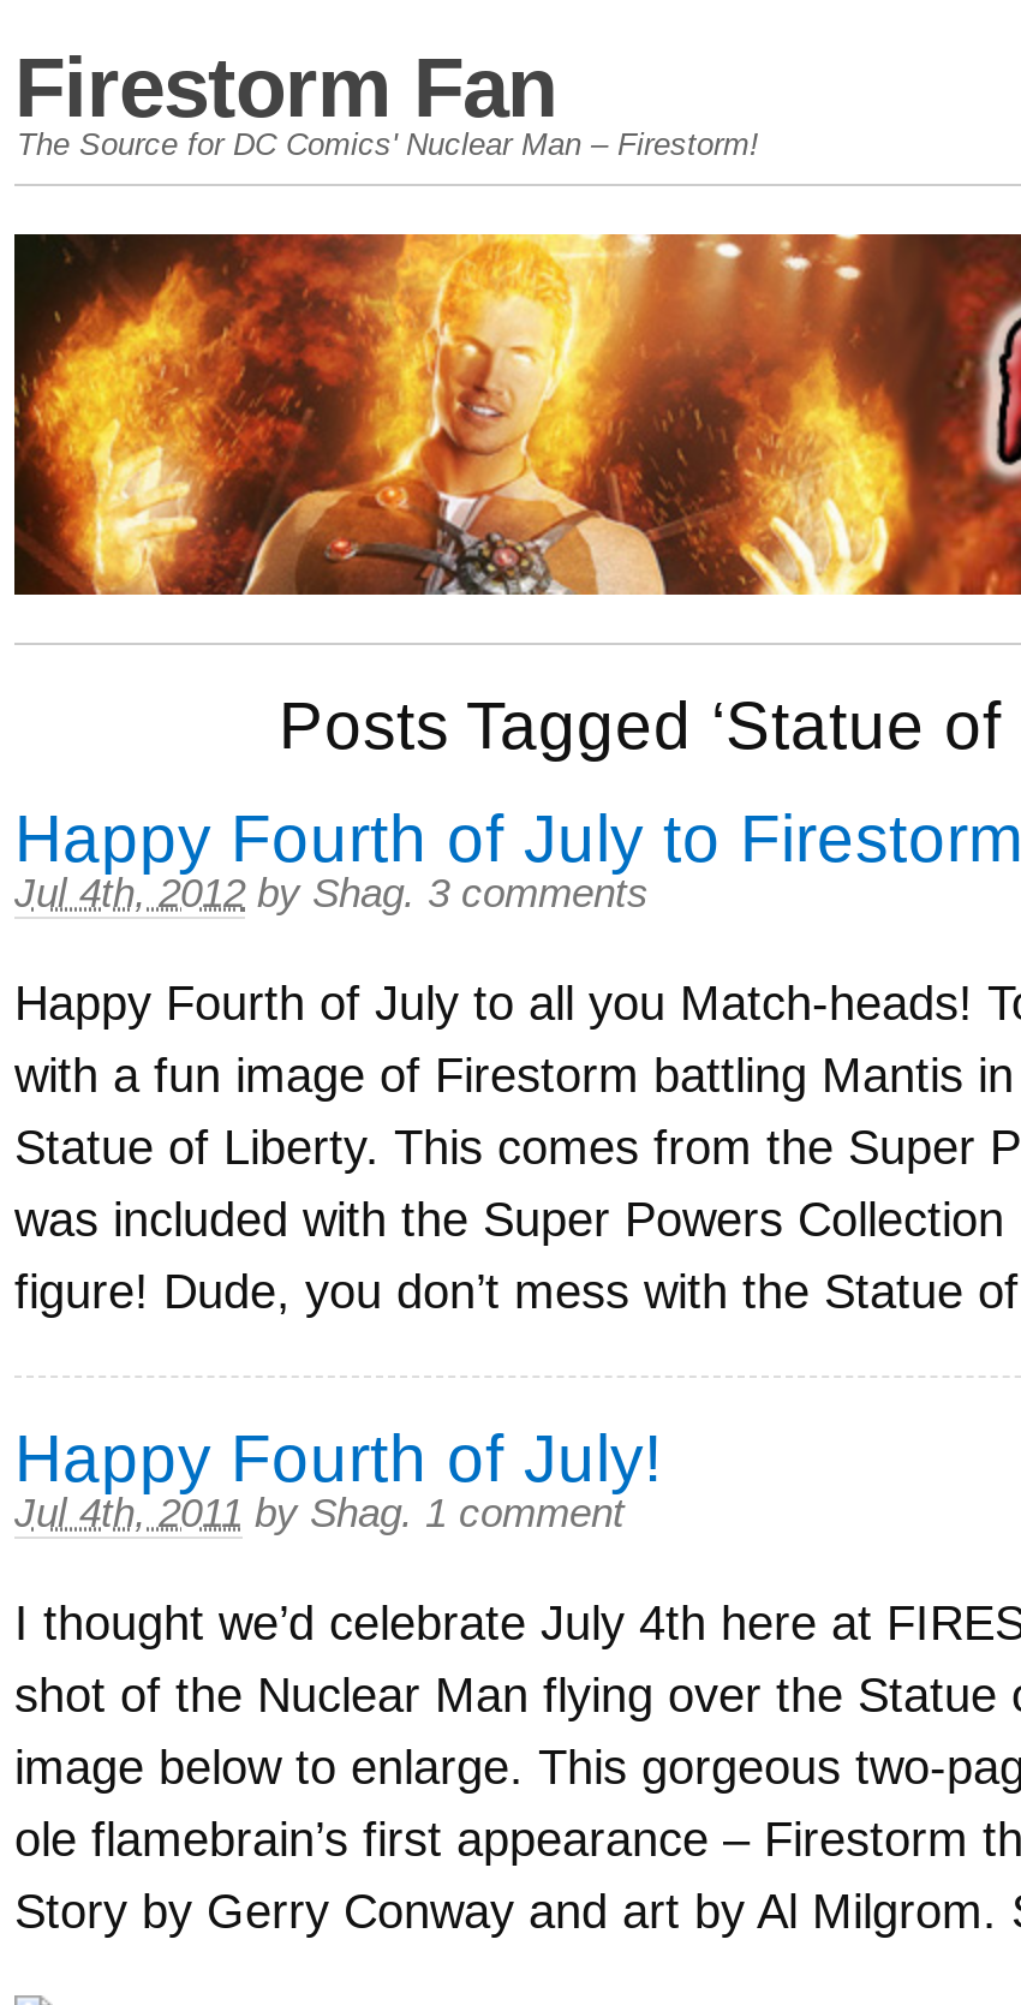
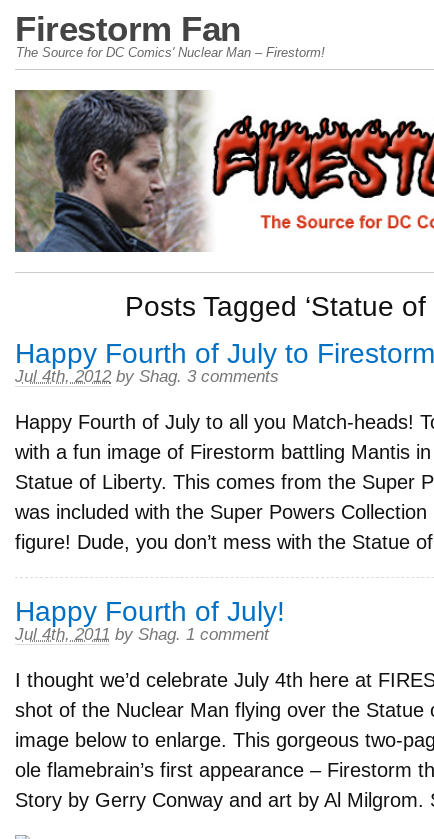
[12,232,1014,597] [image] -> [14,89,431,253] [image]

